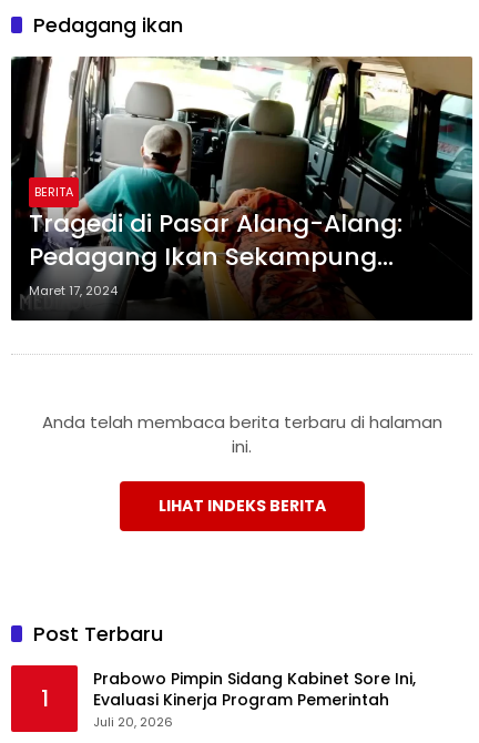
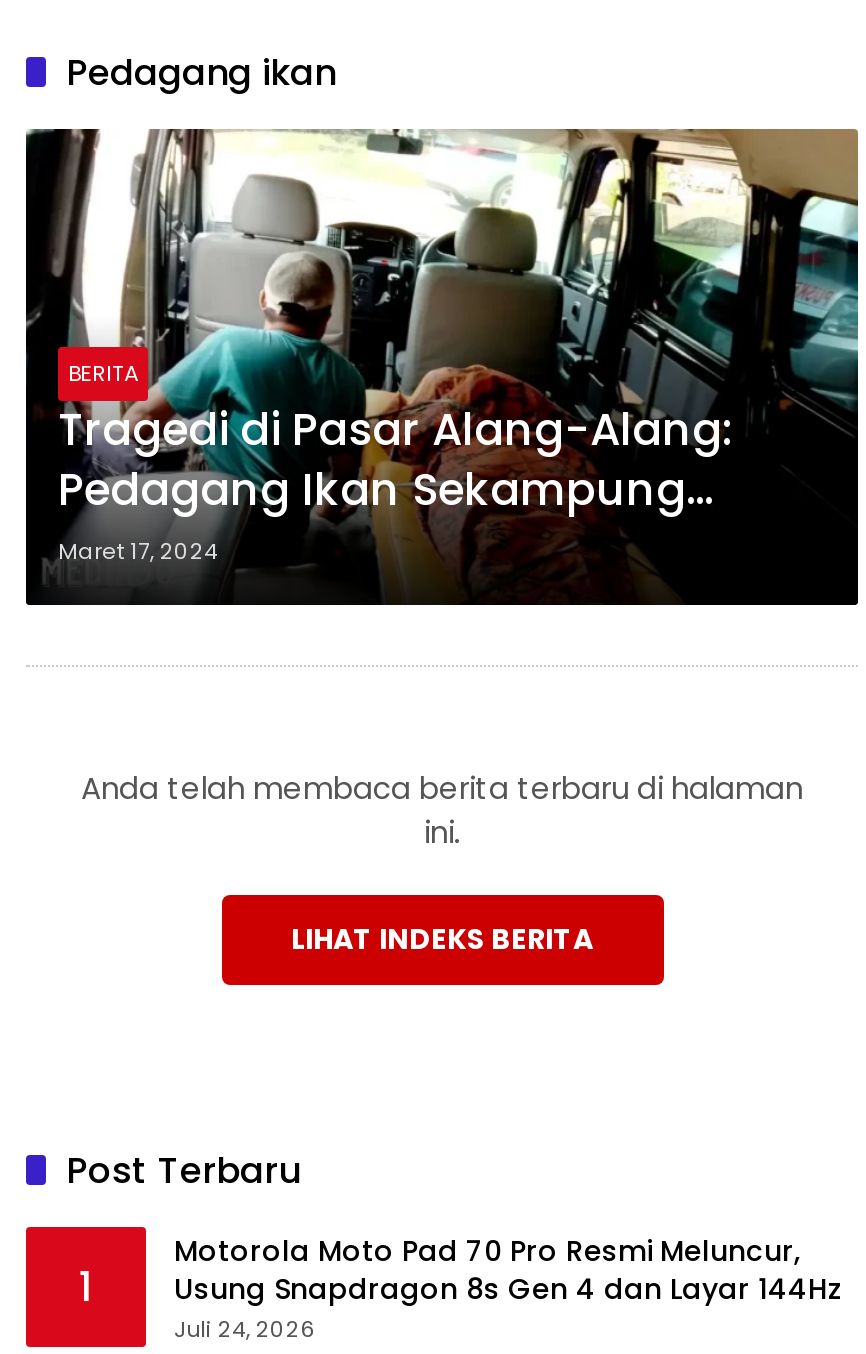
[93,667,416,730] Prabowo Pimpin Sidang Kabinet Sore Ini, | Evaluasi Kinerja Program Pemerintah | Juli 20, 2026 -> [174,1230,842,1344] Motorola Moto Pad 70 Pro Resmi Meluncur, | Usung Snapdragon 8s Gen 4 dan Layar 144Hz | Juli 24, 2026

